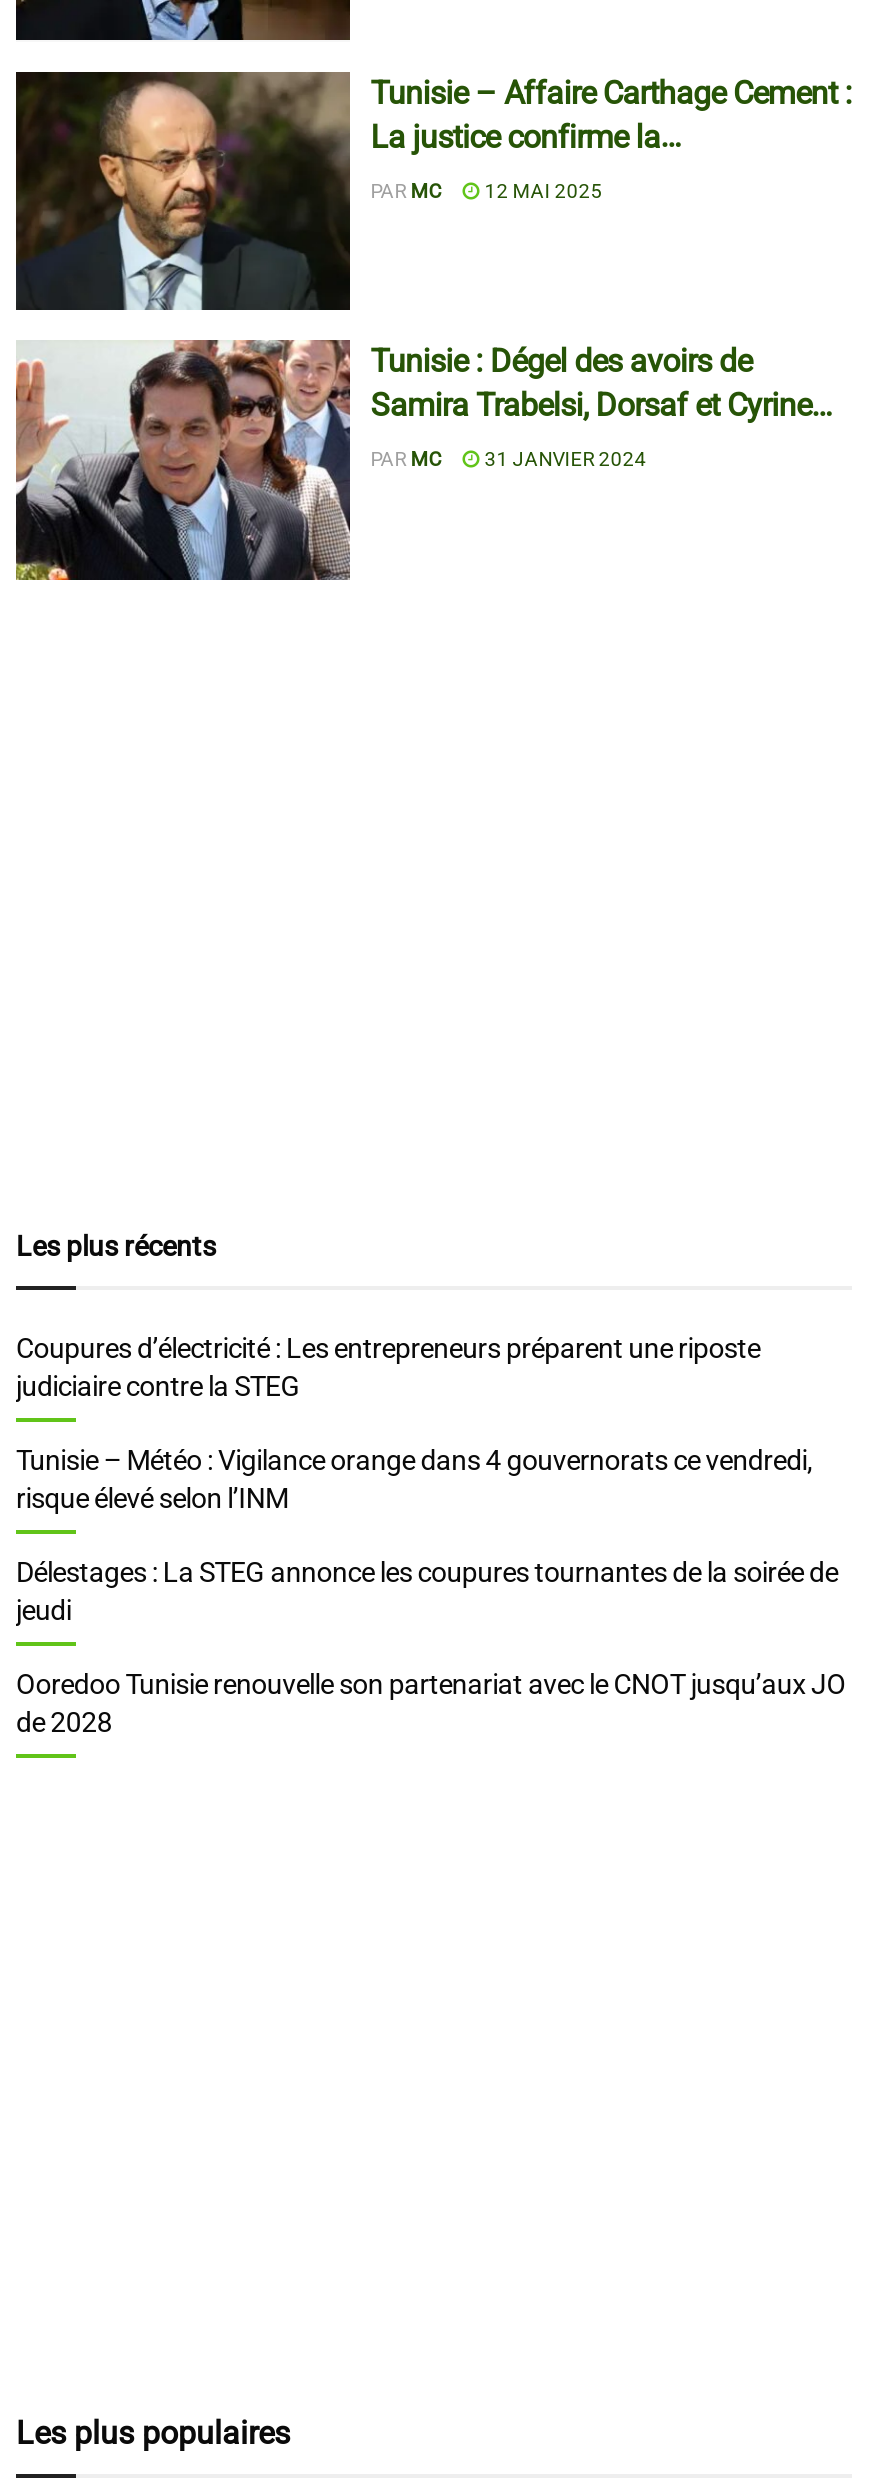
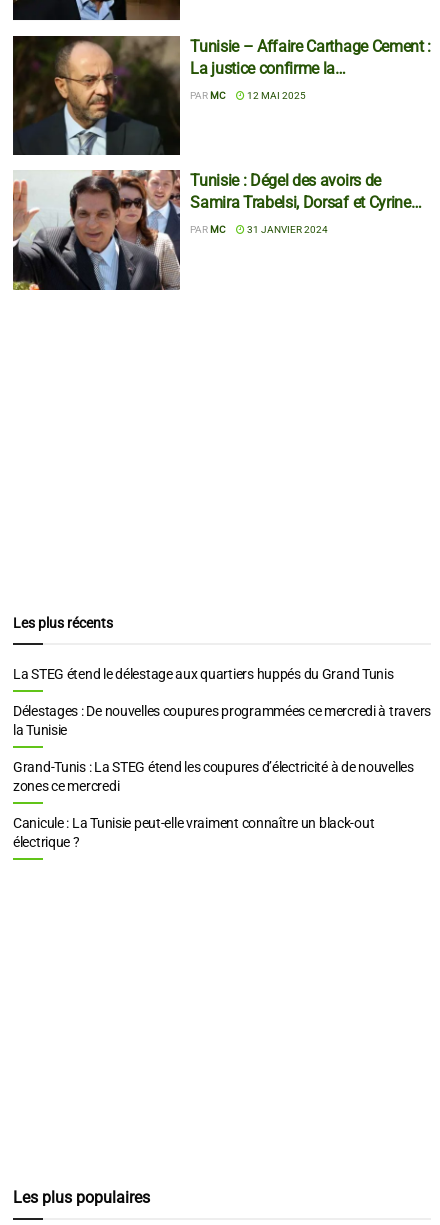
[16,1331,760,1401] Coupures d’électricité : Les entrepreneurs préparent une riposte | judiciaire contre la STEG -> [13,666,394,682] La STEG étend le délestage aux quartiers huppés du Grand Tunis
[16,1443,812,1513] Tunisie – Météo : Vigilance orange dans 4 gouvernorats ce vendredi, | risque élevé selon l’INM -> [13,703,431,738] Délestages : De nouvelles coupures programmées ce mercredi à travers | la Tunisie
[16,1555,838,1625] Délestages : La STEG annonce les coupures tournantes de la soirée de | jeudi -> [13,759,414,794] Grand-Tunis : La STEG étend les coupures d’électricité à de nouvelles | zones ce mercredi
[16,1667,846,1737] Ooredoo Tunisie renouvelle son partenariat avec le CNOT jusqu’aux JO | de 2028 -> [13,815,374,850] Canicule : La Tunisie peut-elle vraiment connaître un black-out | électrique ?

